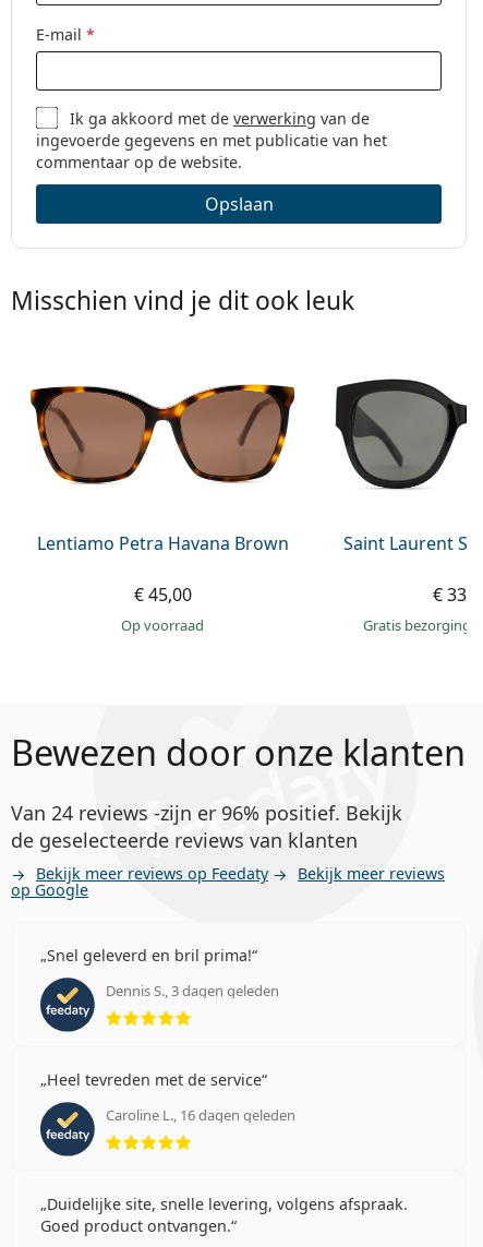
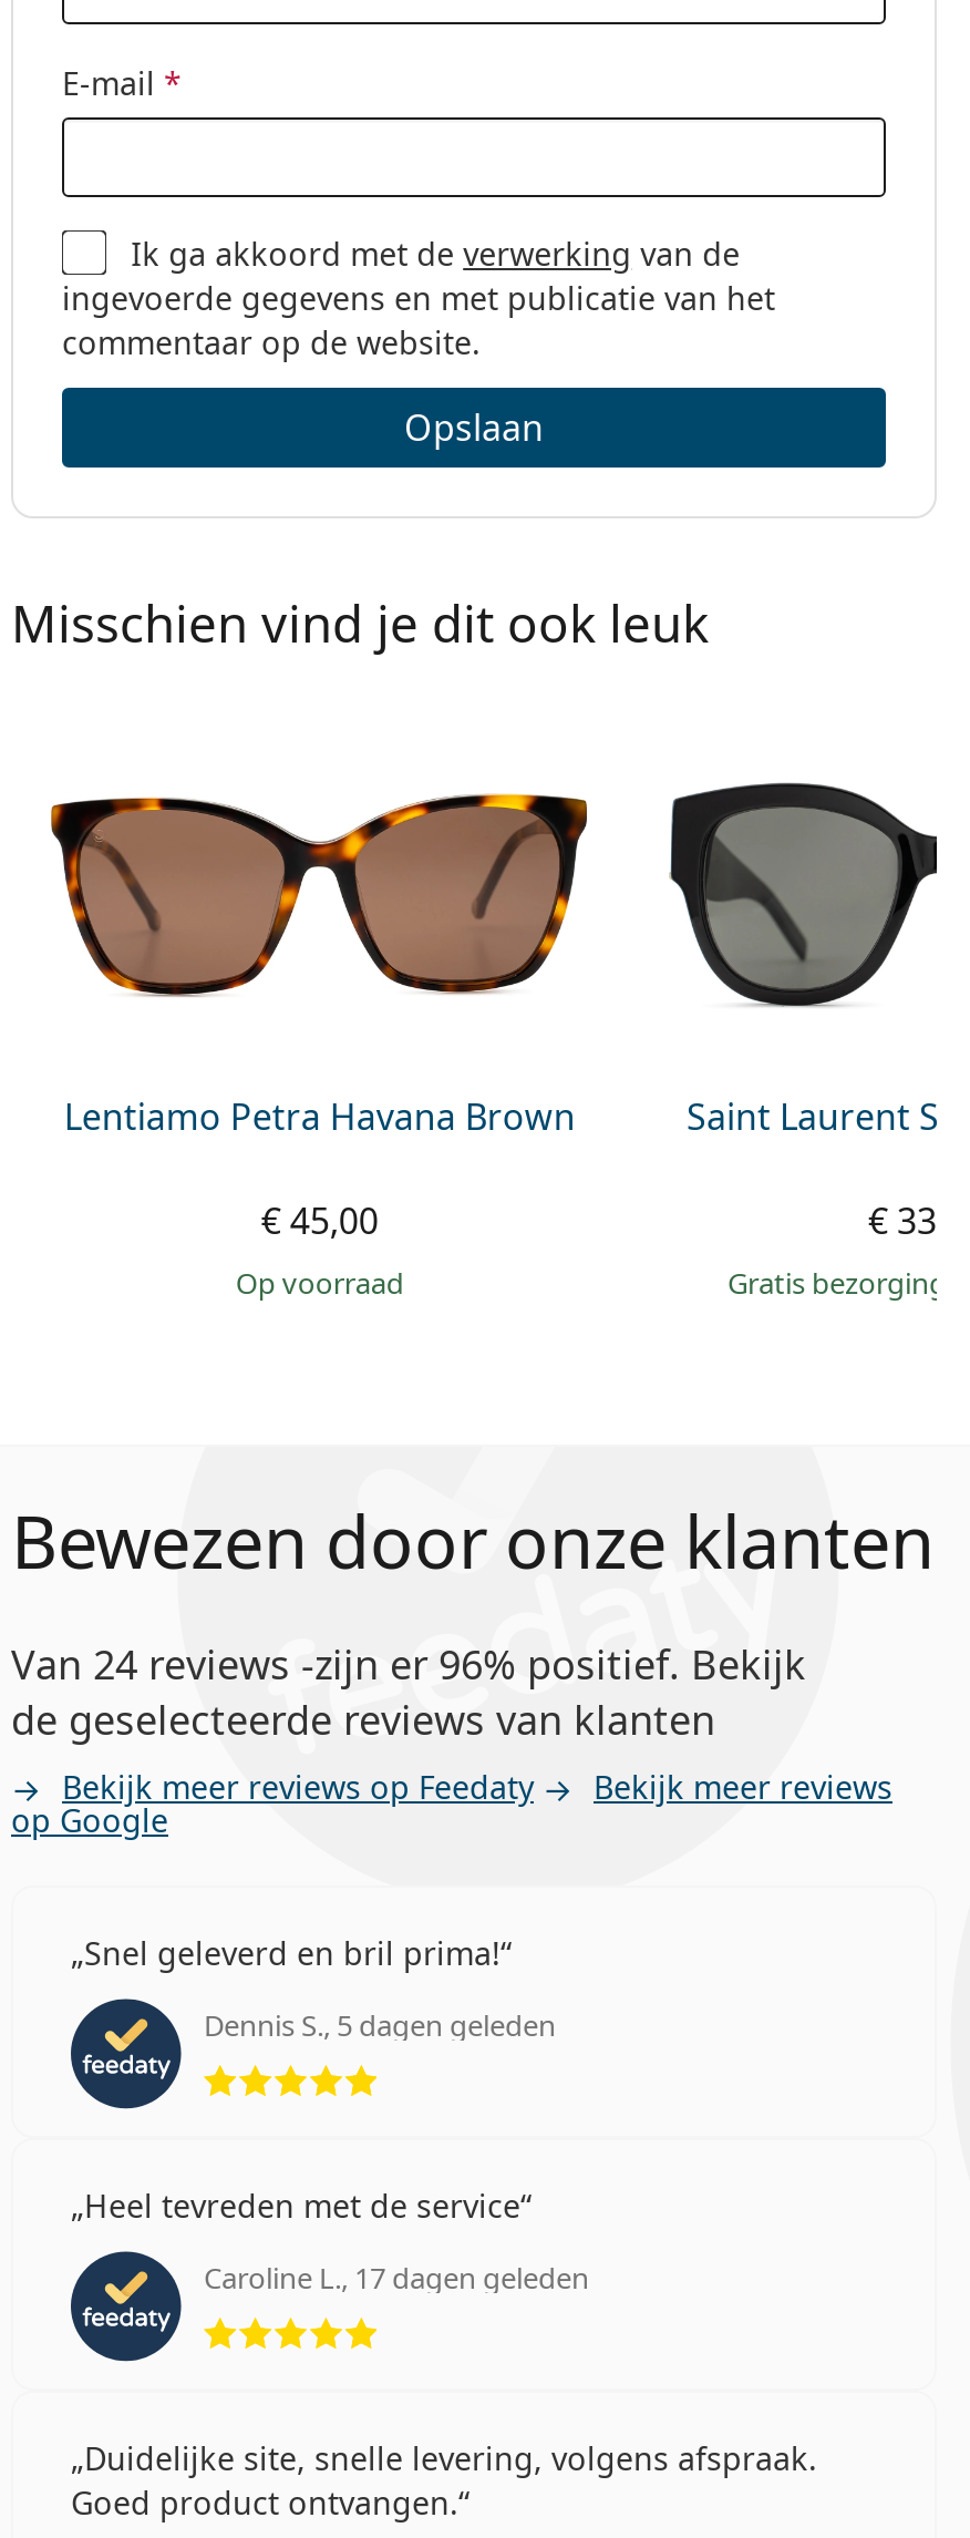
[106,981,279,1001] Dennis S., 3 dagen geleden -> [204,2006,556,2046] Dennis S., 5 dagen geleden
[106,1106,295,1125] Caroline L., 16 dagen geleden -> [204,2259,589,2298] Caroline L., 17 dagen geleden

